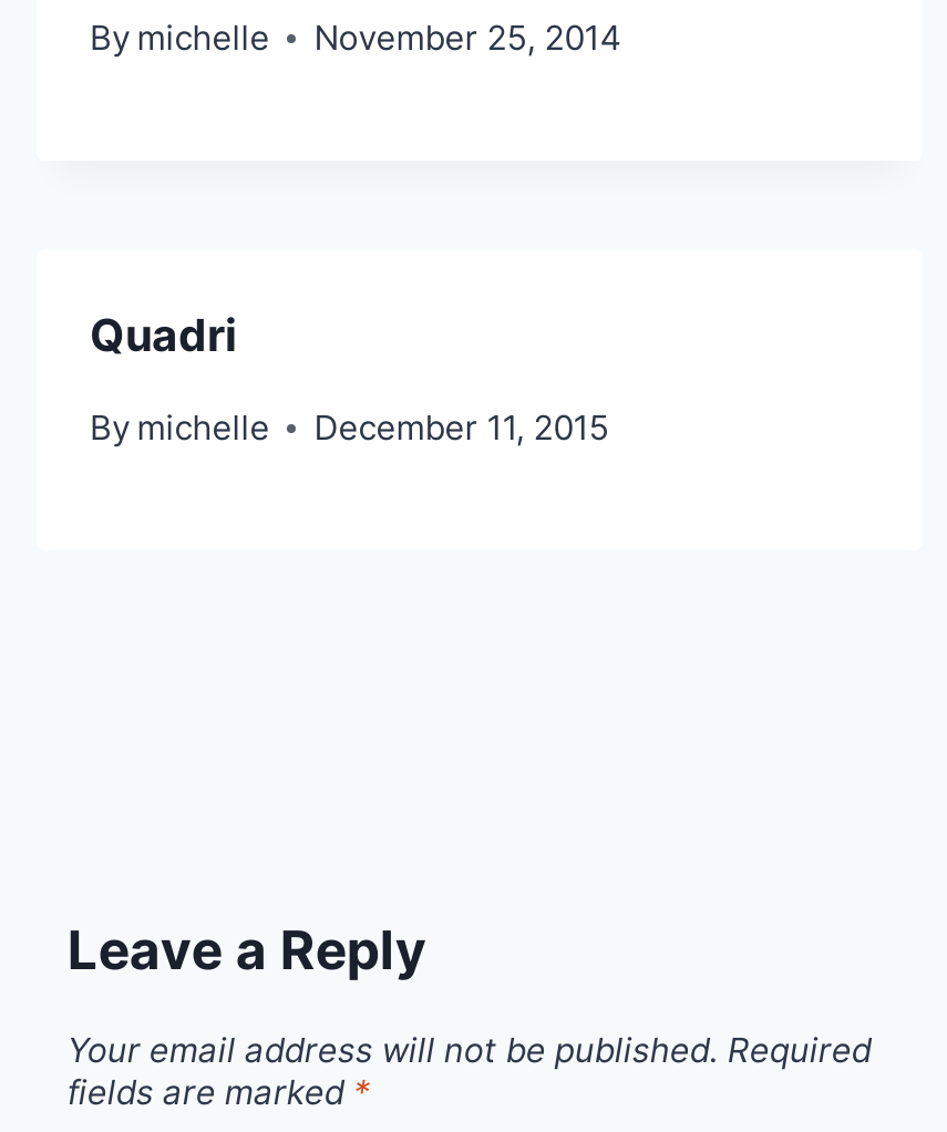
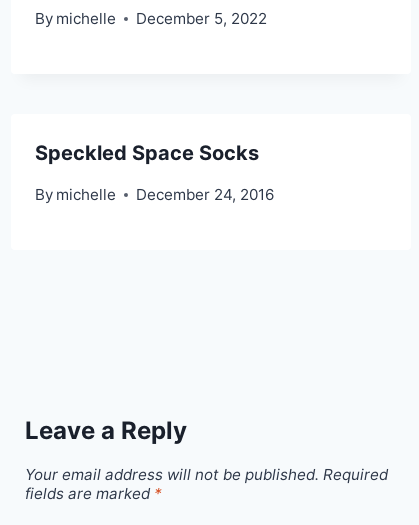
[90,17,622,59] By michelle November 25, 2014 -> [35,9,267,28] By michelle December 5, 2022
[90,309,236,362] Quadri -> [35,141,259,165] Speckled Space Socks
[90,407,609,449] By michelle December 11, 2015 -> [35,185,274,204] By michelle December 24, 2016

